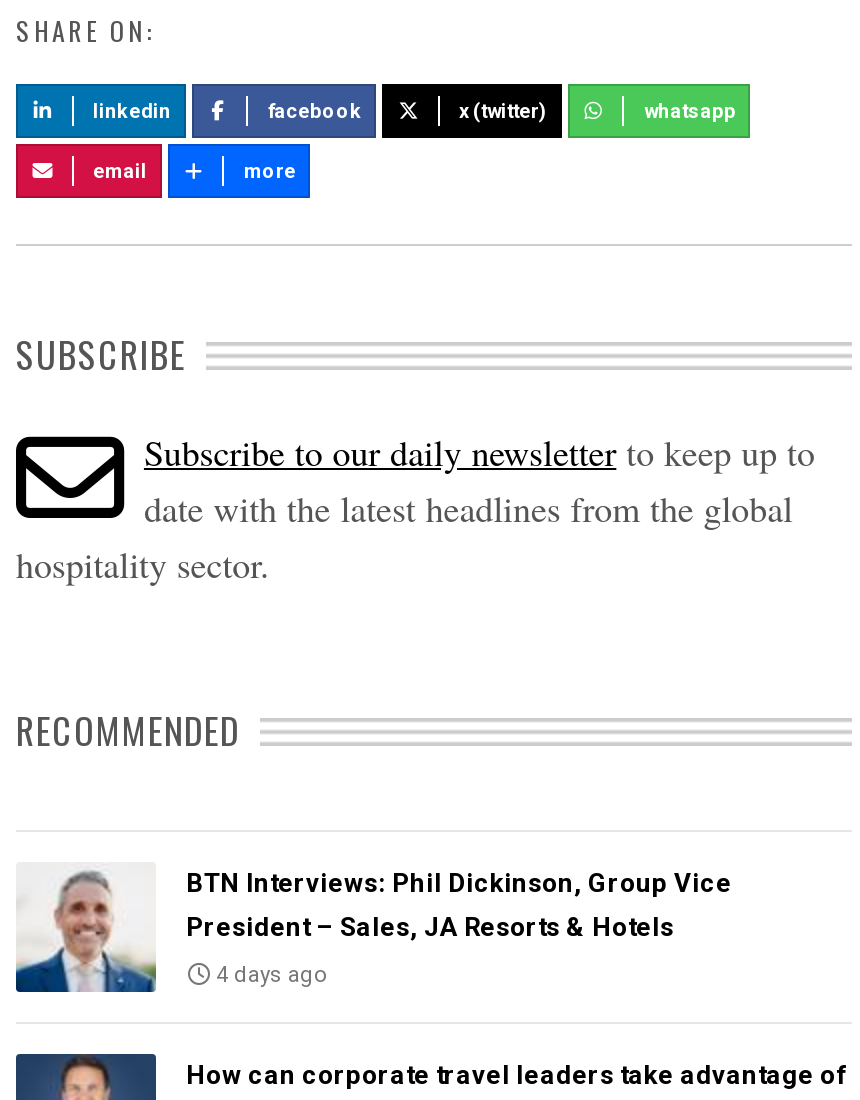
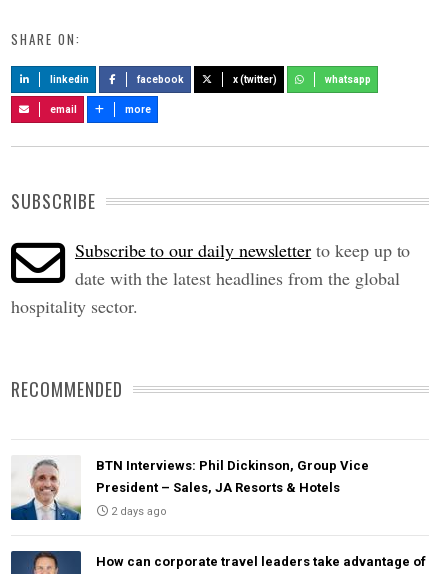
[210,962,328,988] 4 days ago -> [108,505,167,518] 2 days ago

